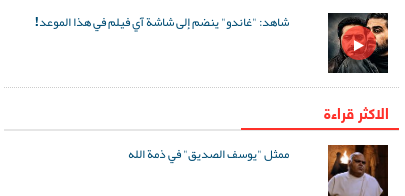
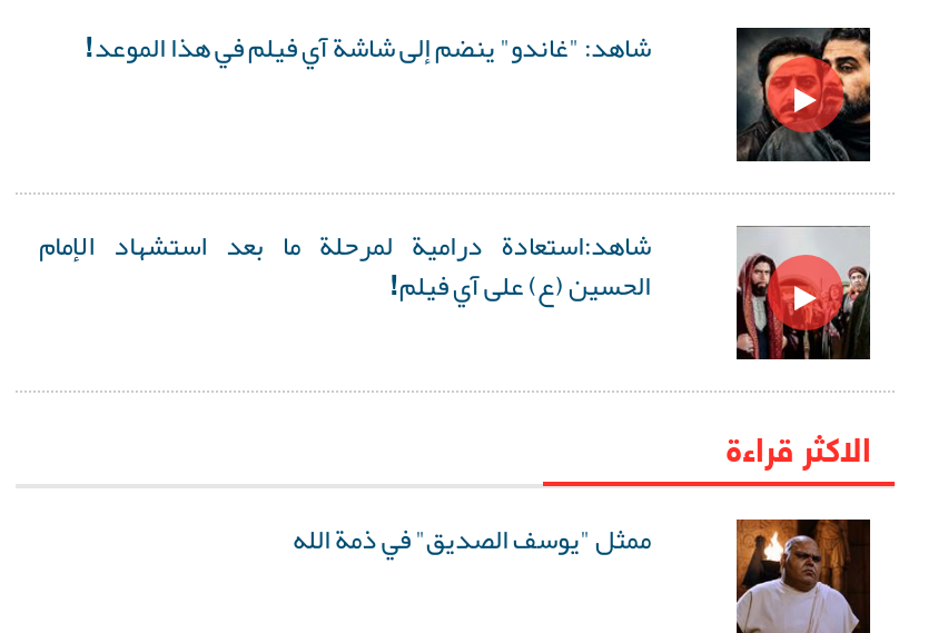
none -> [39,216,872,359] [image] | شاهد:استعادة درامية لمرحلة ما بعد استشهاد الإمام | الحسين (ع) على آي فيلم!

